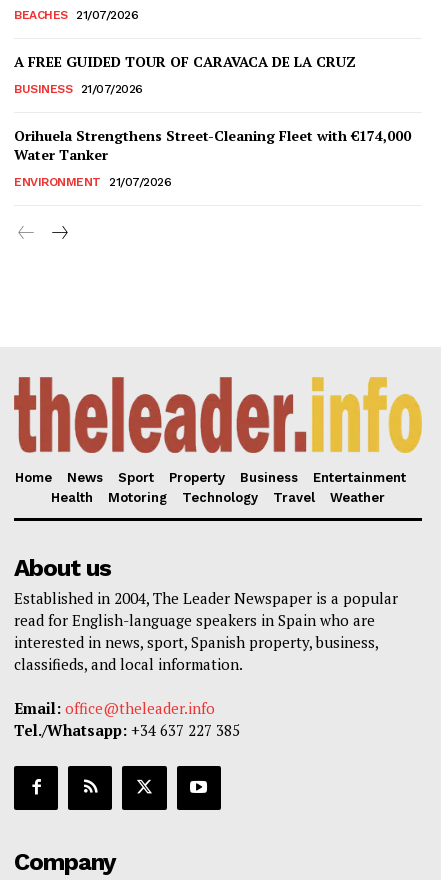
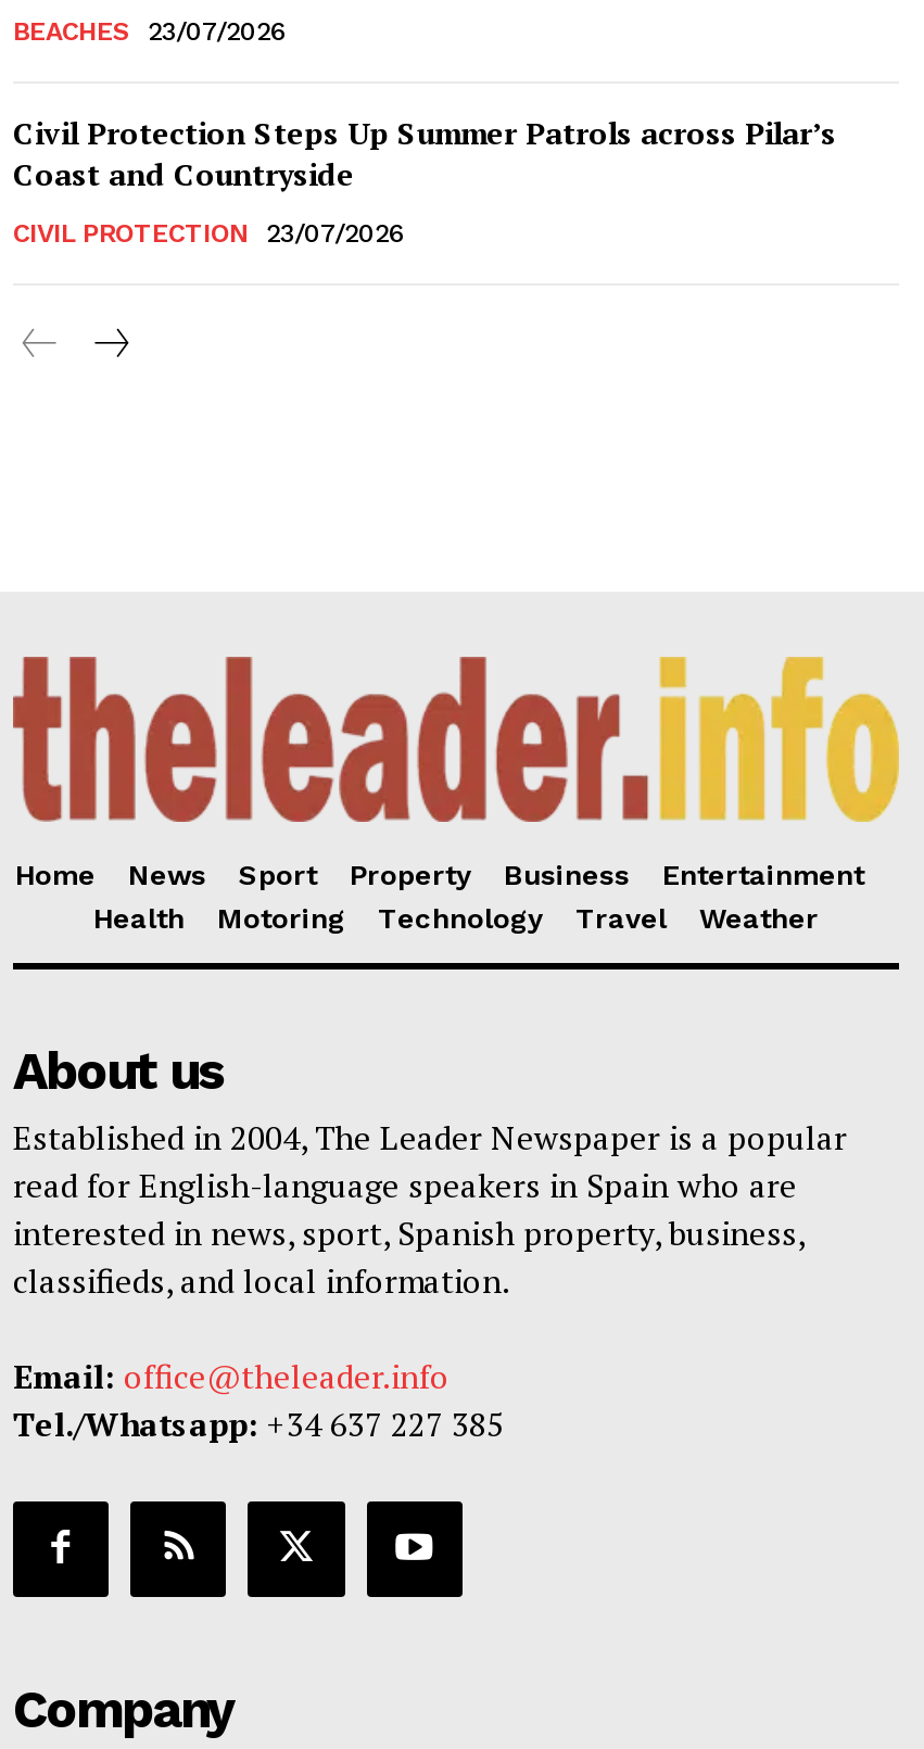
[14,8,411,189] 21/07/2026 | A FREE GUIDED TOUR OF CARAVACA DE LA CRUZ | BUSINESS | 21/07/2026 | Orihuela Strengthens Street-Cleaning Fleet with €174,000 | Water Tanker | ENVIRONMENT | 21/07/2026 -> [13,16,836,248] 23/07/2026 | Civil Protection Steps Up Summer Patrols across Pilar’s | Coast and Countryside | CIVIL PROTECTION | 23/07/2026

